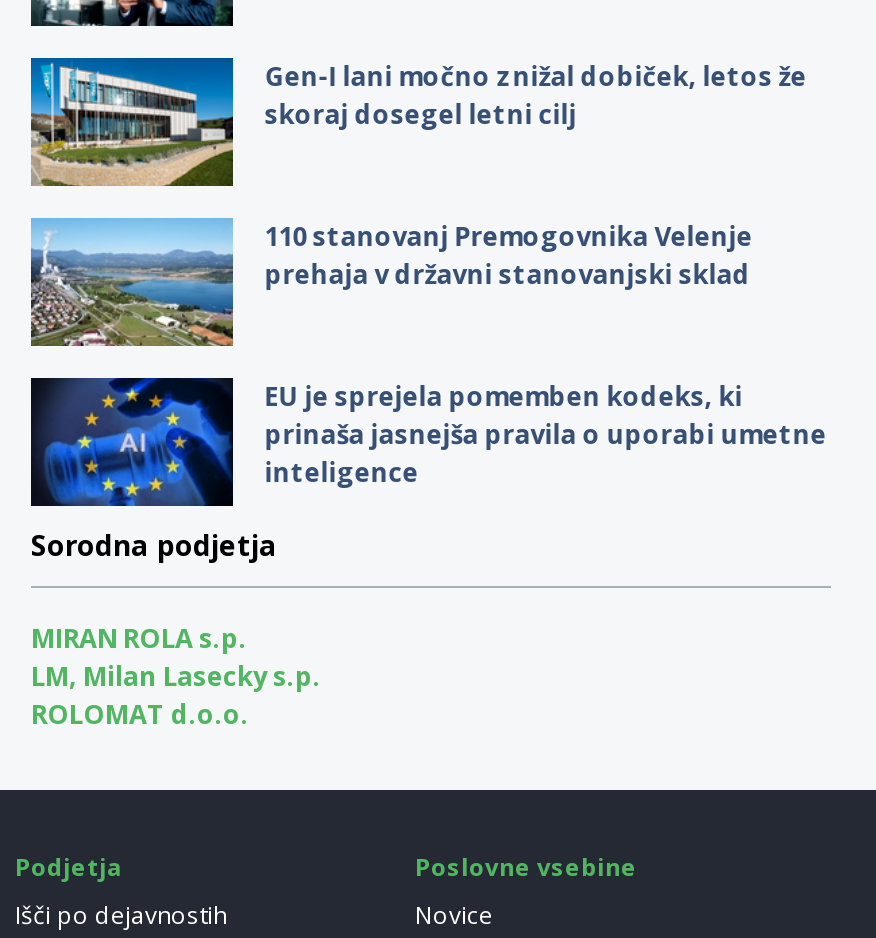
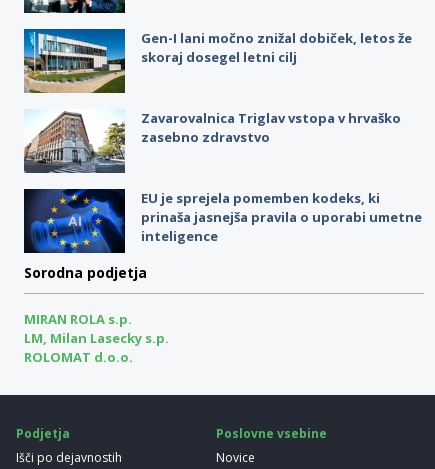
[29,216,753,348] [image] | 110 stanovanj Premogovnika Velenje | prehaja v državni stanovanjski sklad -> [24,108,401,173] [image] | Zavarovalnica Triglav vstopa v hrvaško | zasebno zdravstvo

